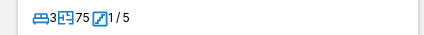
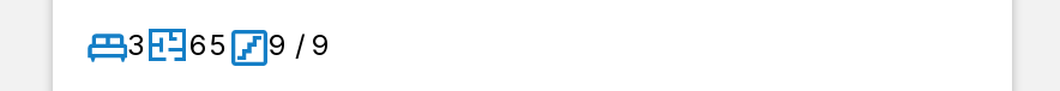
[75,10,90,25] 75 -> [189,26,225,62] 65
[108,10,130,25] 1 / 5 -> [269,26,331,62] 9 / 9

